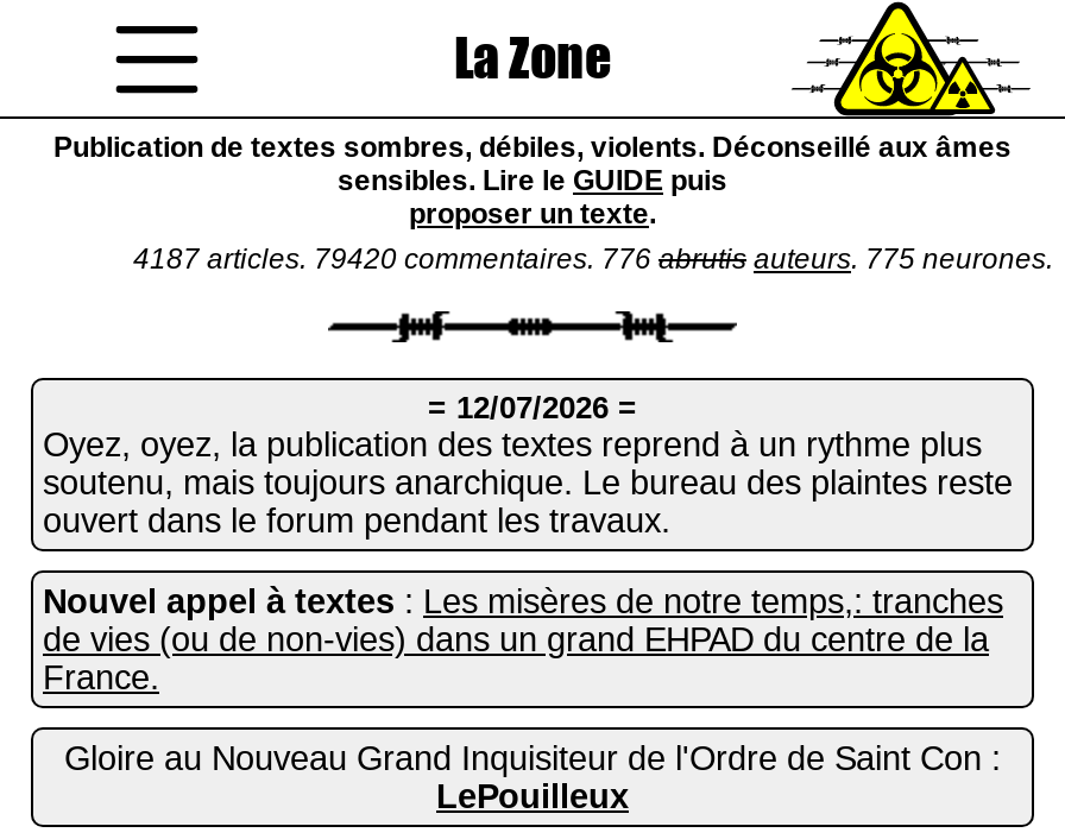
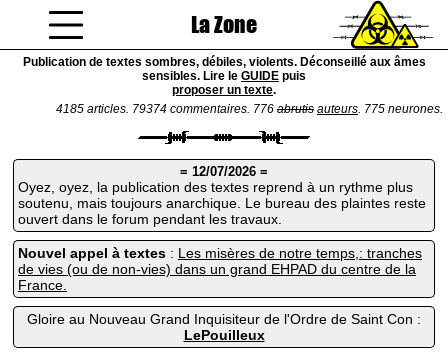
[133,242,1053,276] 4187 articles. 79420 commentaires. 776 abrutis auteurs. 775 neurones. -> [56,102,443,116] 4185 articles. 79374 commentaires. 776 abrutis auteurs. 775 neurones.

